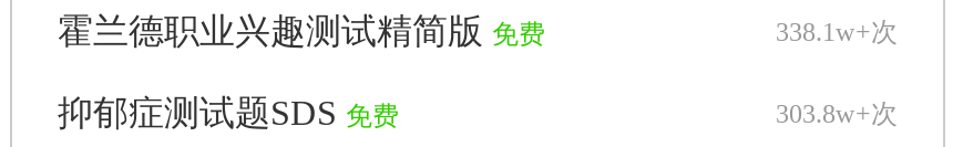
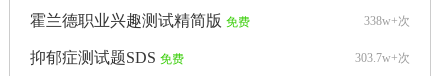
[776,18,898,49] 338.1w+次 -> [363,14,409,28] 338w+次
[776,99,898,130] 303.8w+次 -> [354,51,409,65] 303.7w+次

